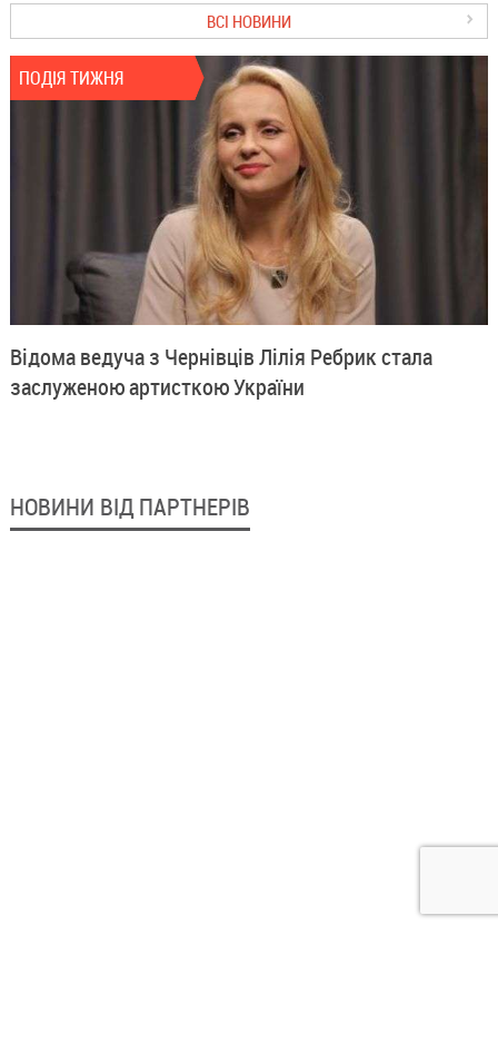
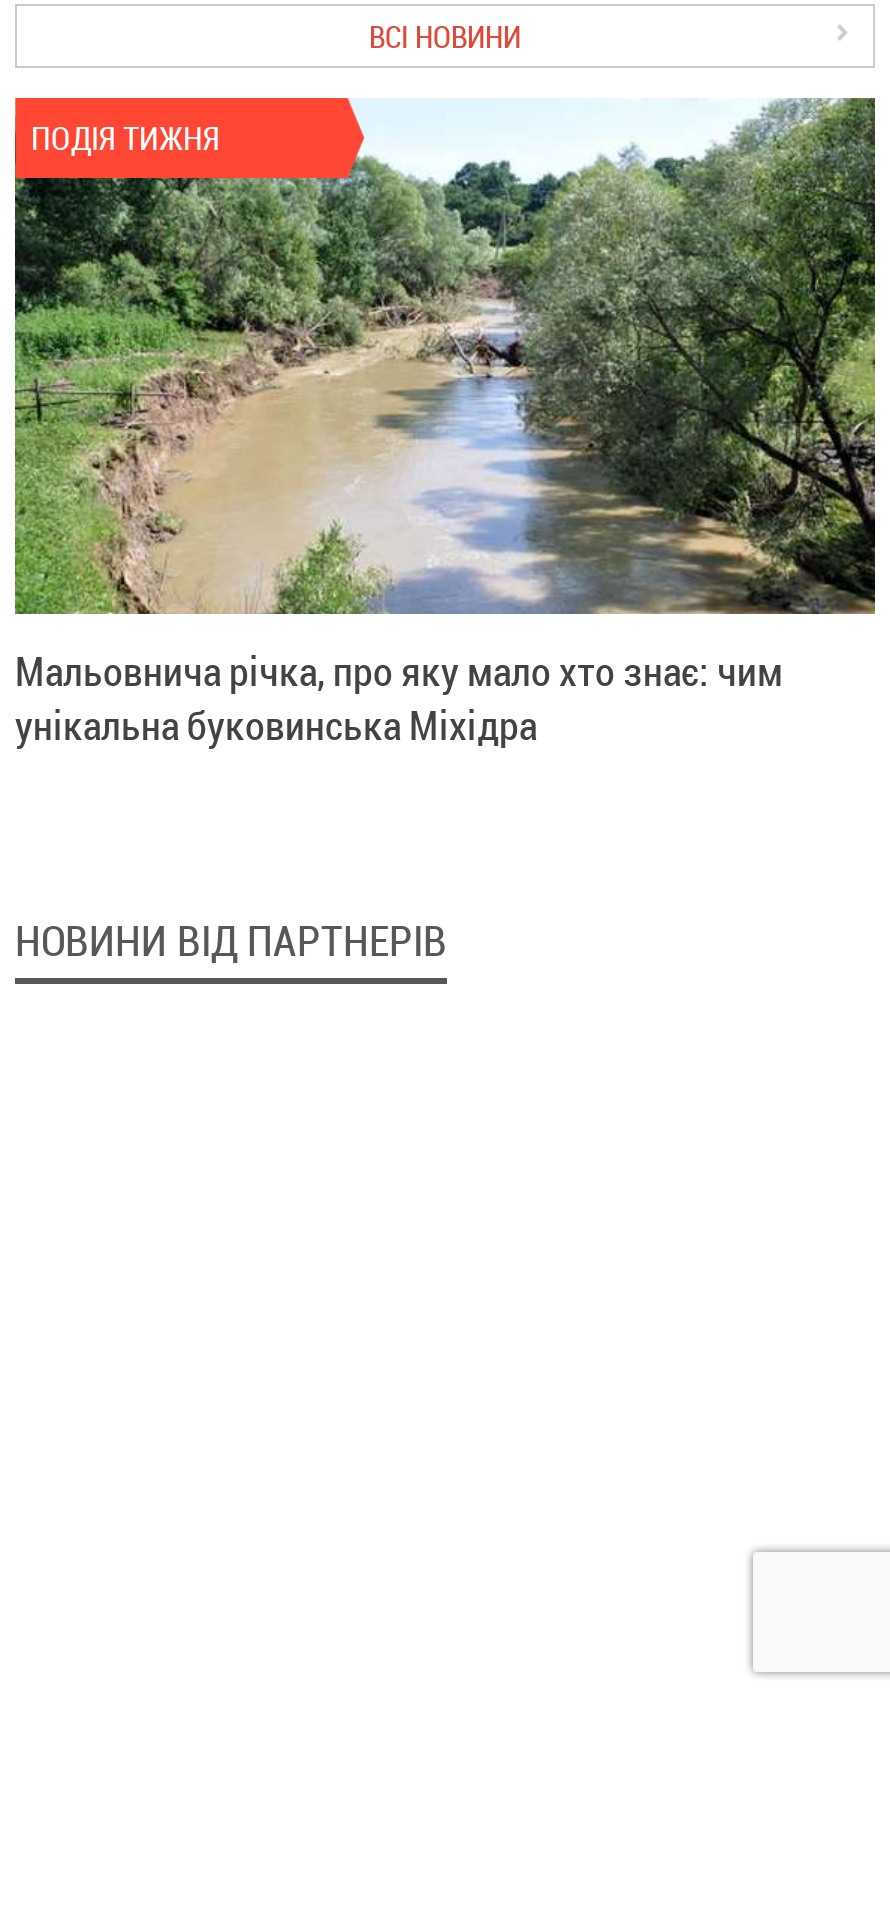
[9,55,489,402] [image] | Відома ведуча з Чернівців Лілія Ребрик стала | заслуженою артисткою України -> [13,98,877,753] [image] | Мальовнича річка, про яку мало хто знає: чим | унікальна буковинська Міхідра

